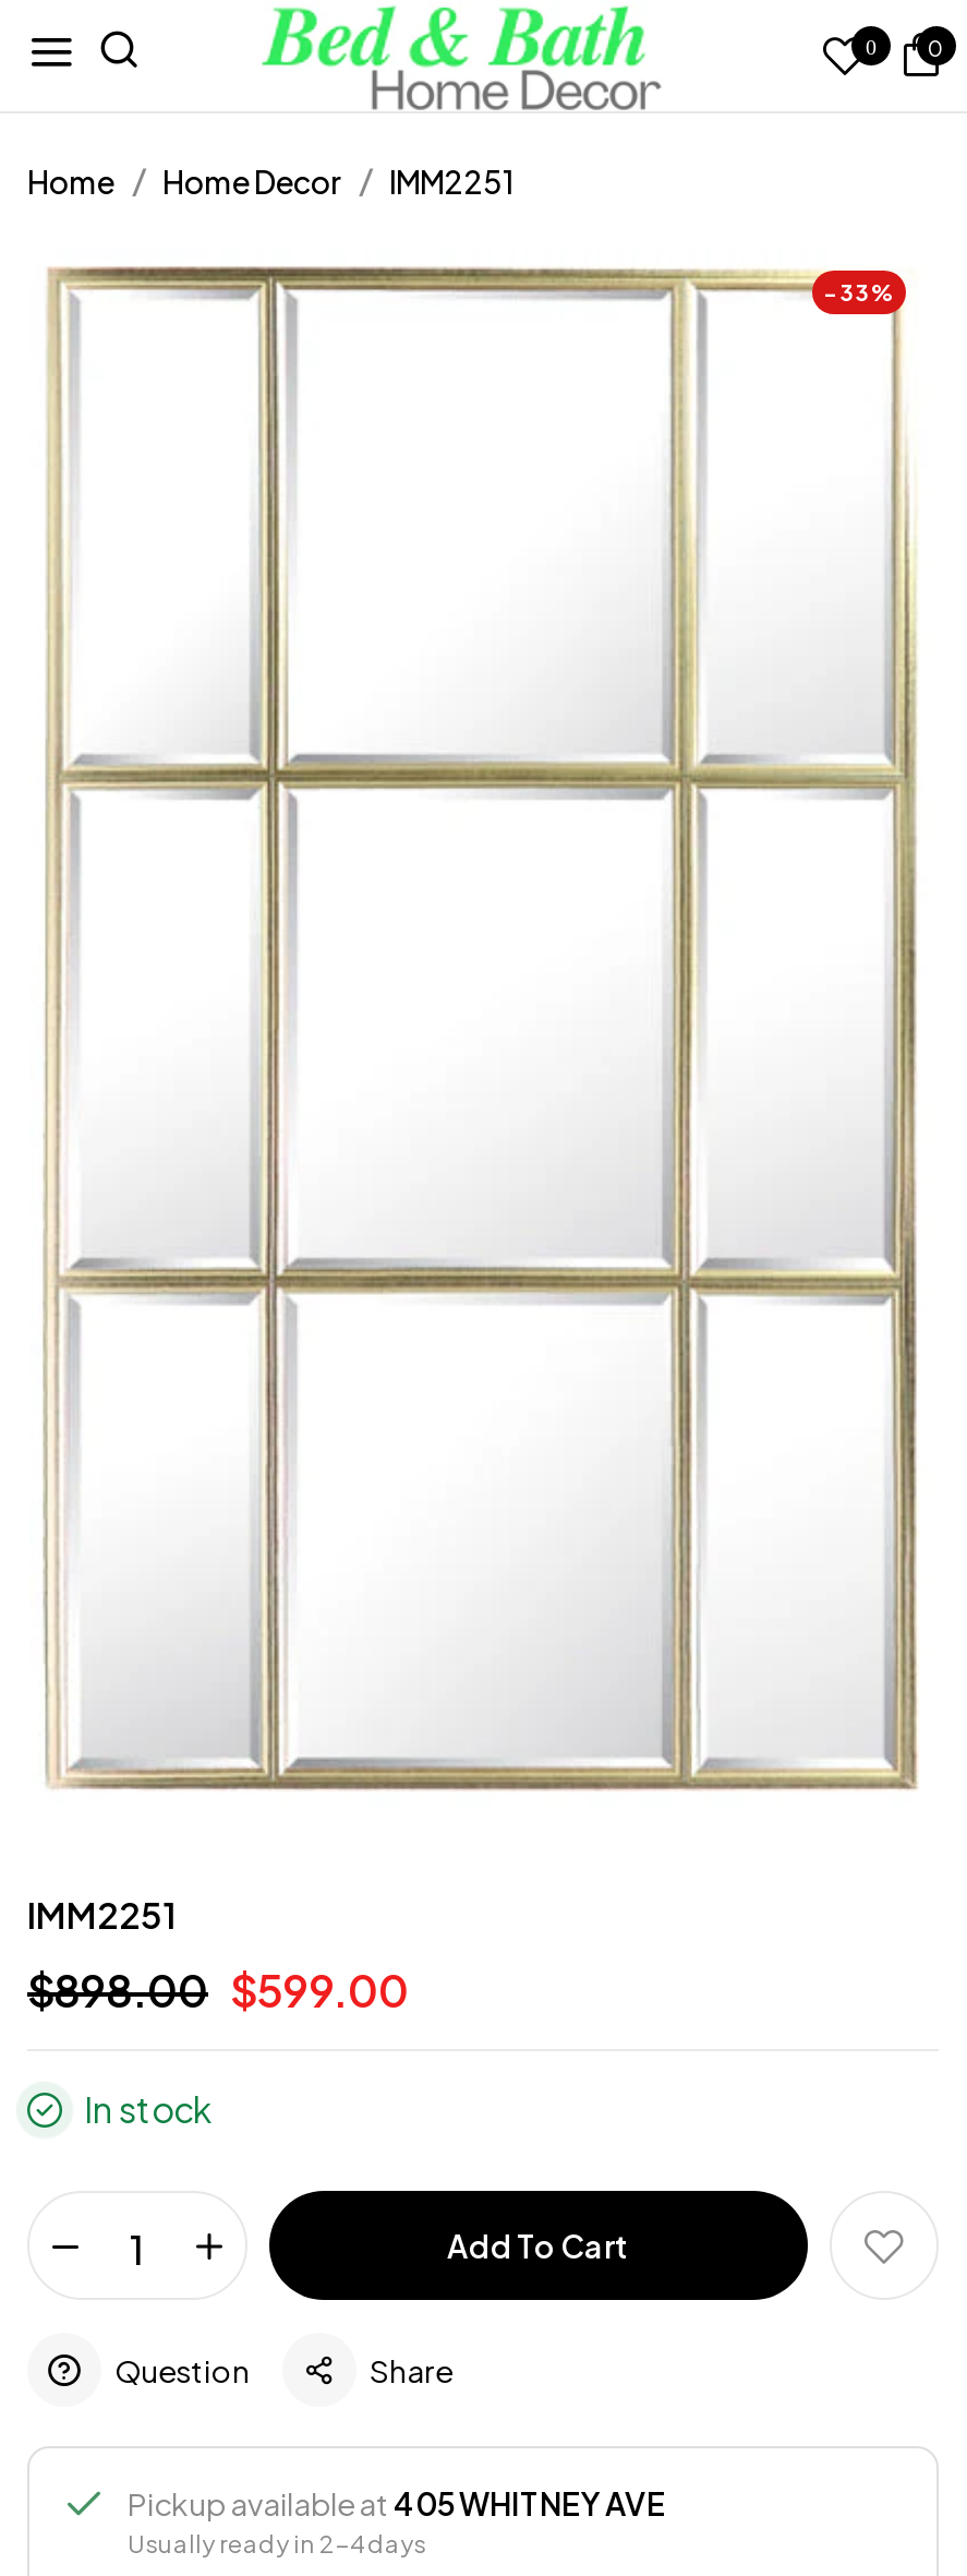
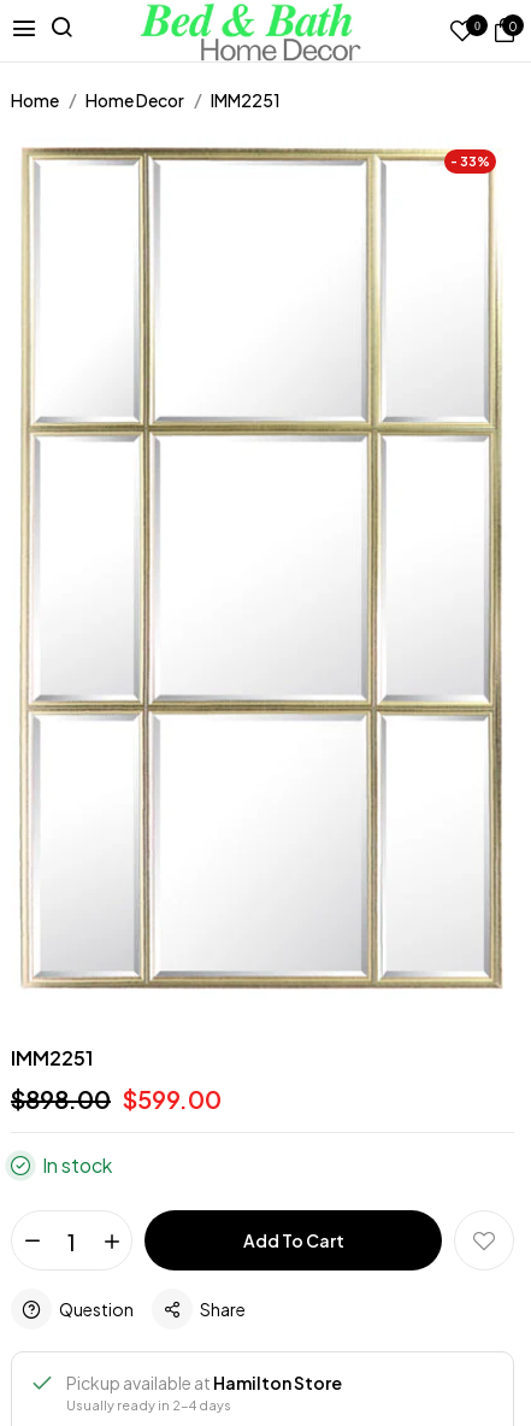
[128,2484,666,2524] Pickup available at 405 WHITNEY AVE -> [66,1372,342,1394] Pickup available at Hamilton Store

